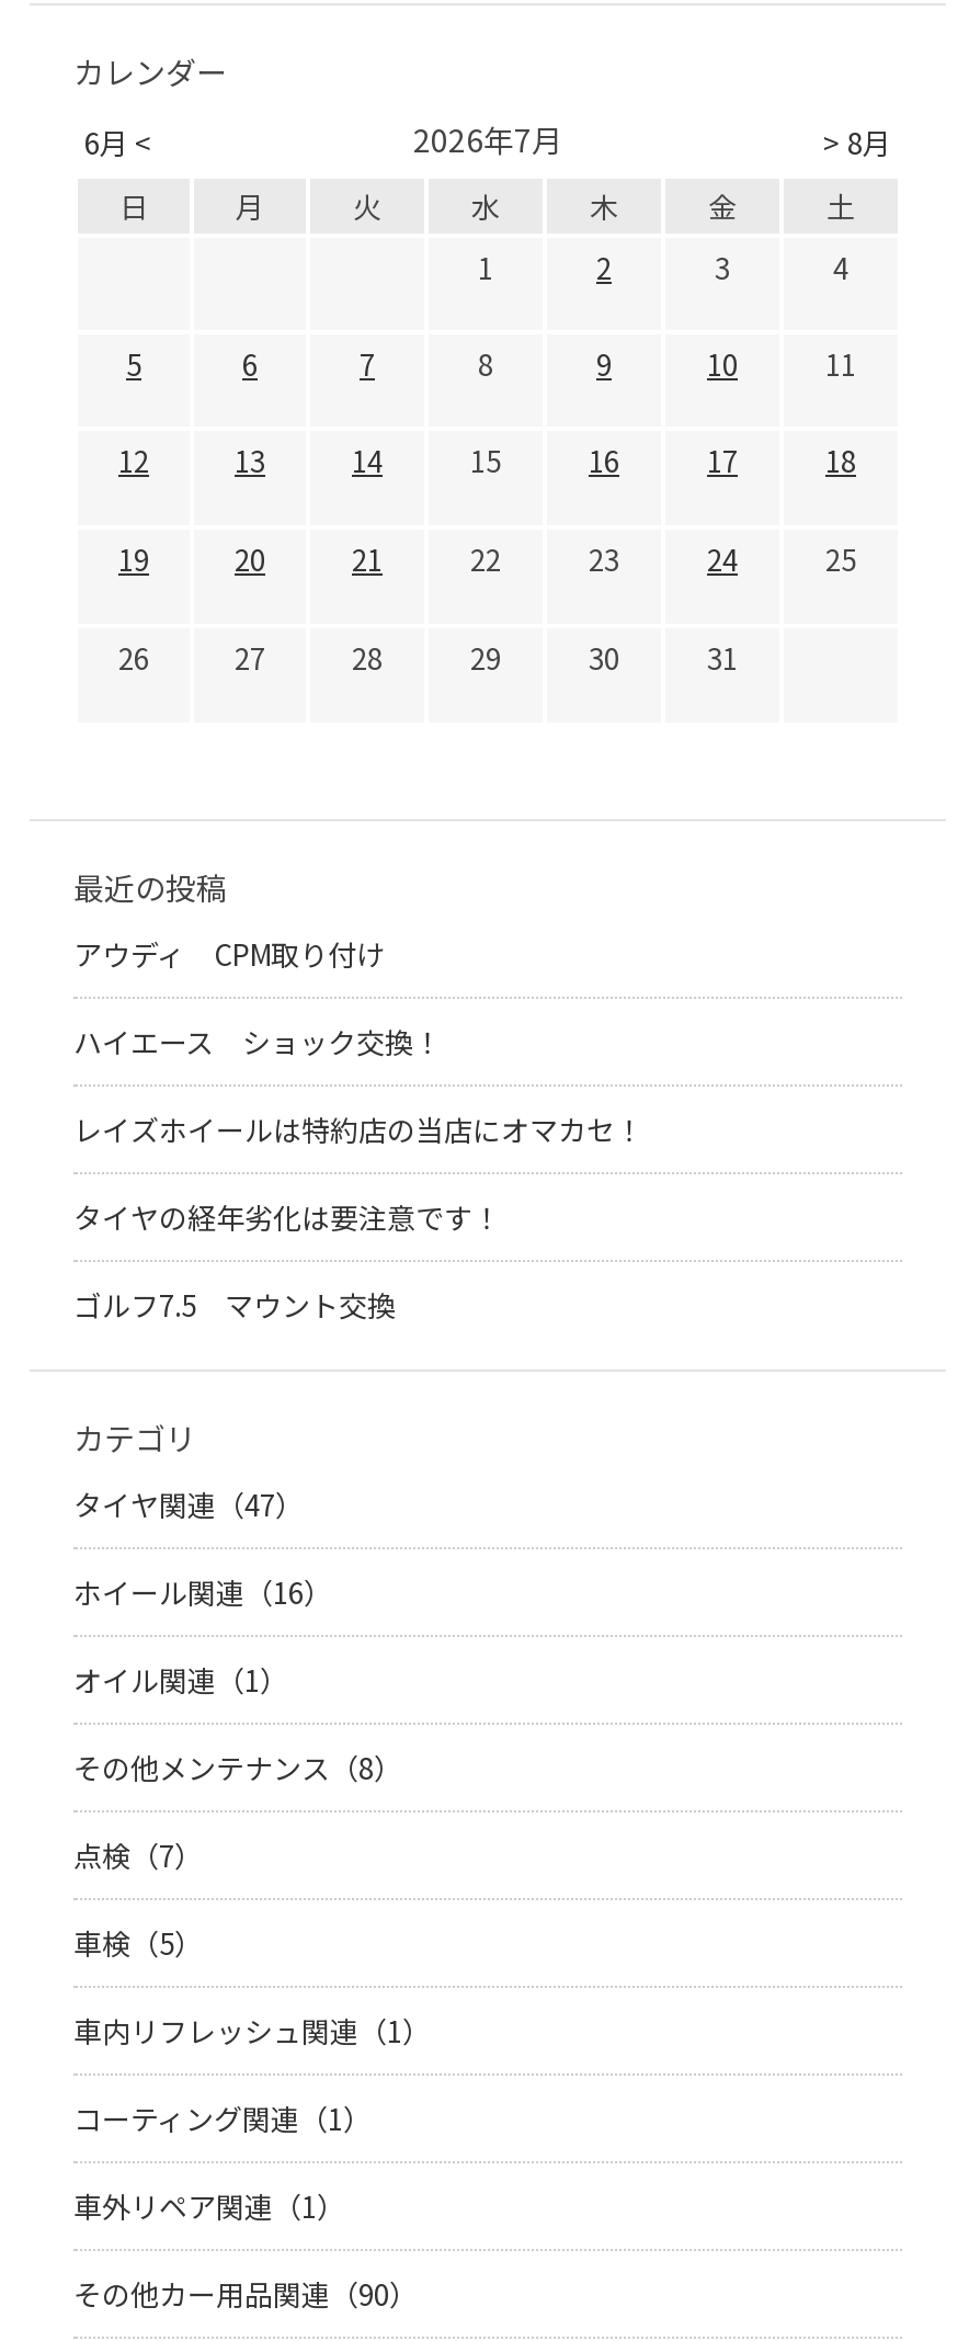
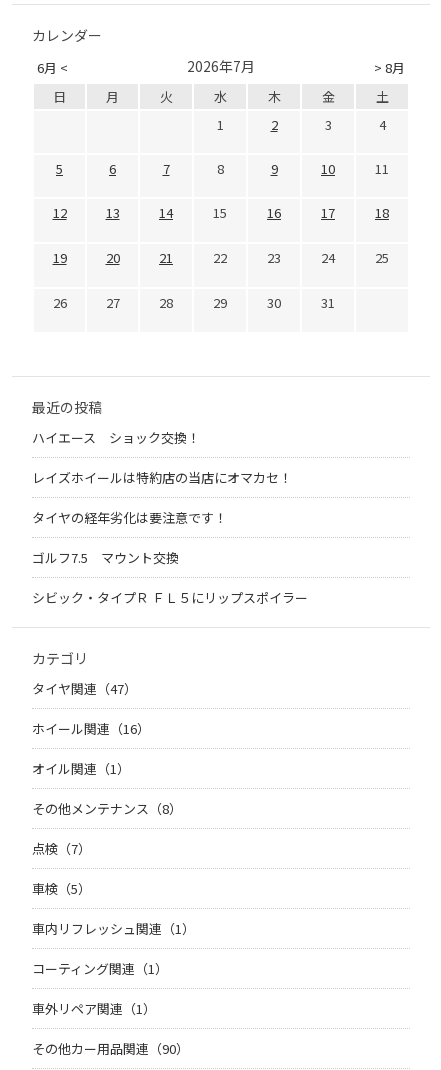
[73,933,385,974] アウディ CPM取り付け -> none
moved [73,1020,643,1325] -> [32,428,292,567]: ハイエース ショック交換！ | レイズホイールは特約店の当店にオマカセ！ | タイヤの経年劣化は要注意です！ | ゴルフ7.5 マウント交換
none -> [32,588,308,607] シビック・タイプＲ ＦＬ５にリップスポイラー

